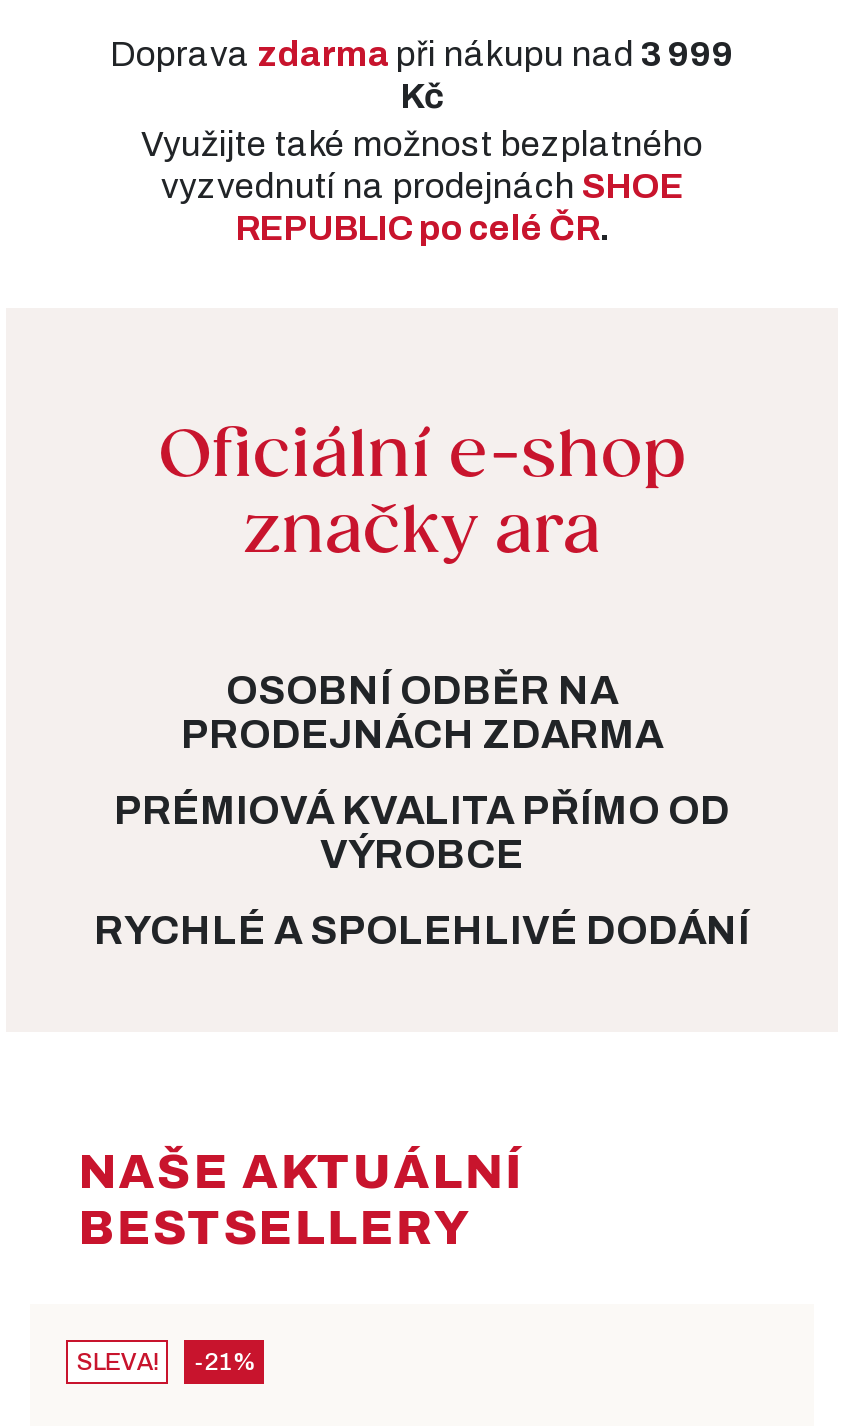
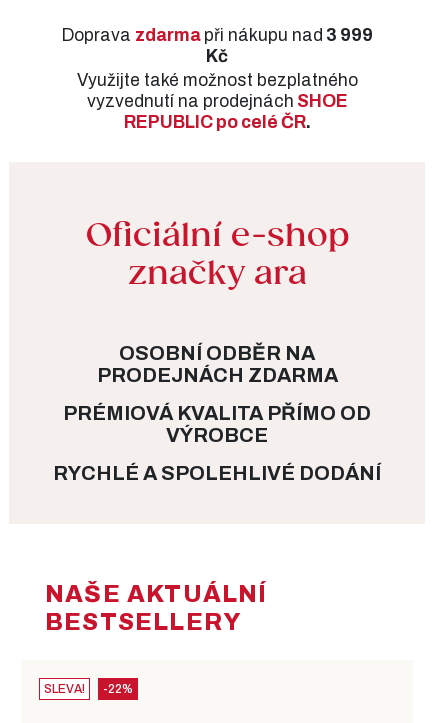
[77,1349,255,1377] SLEVA! -21% -> [44,682,133,696] SLEVA! -22%

